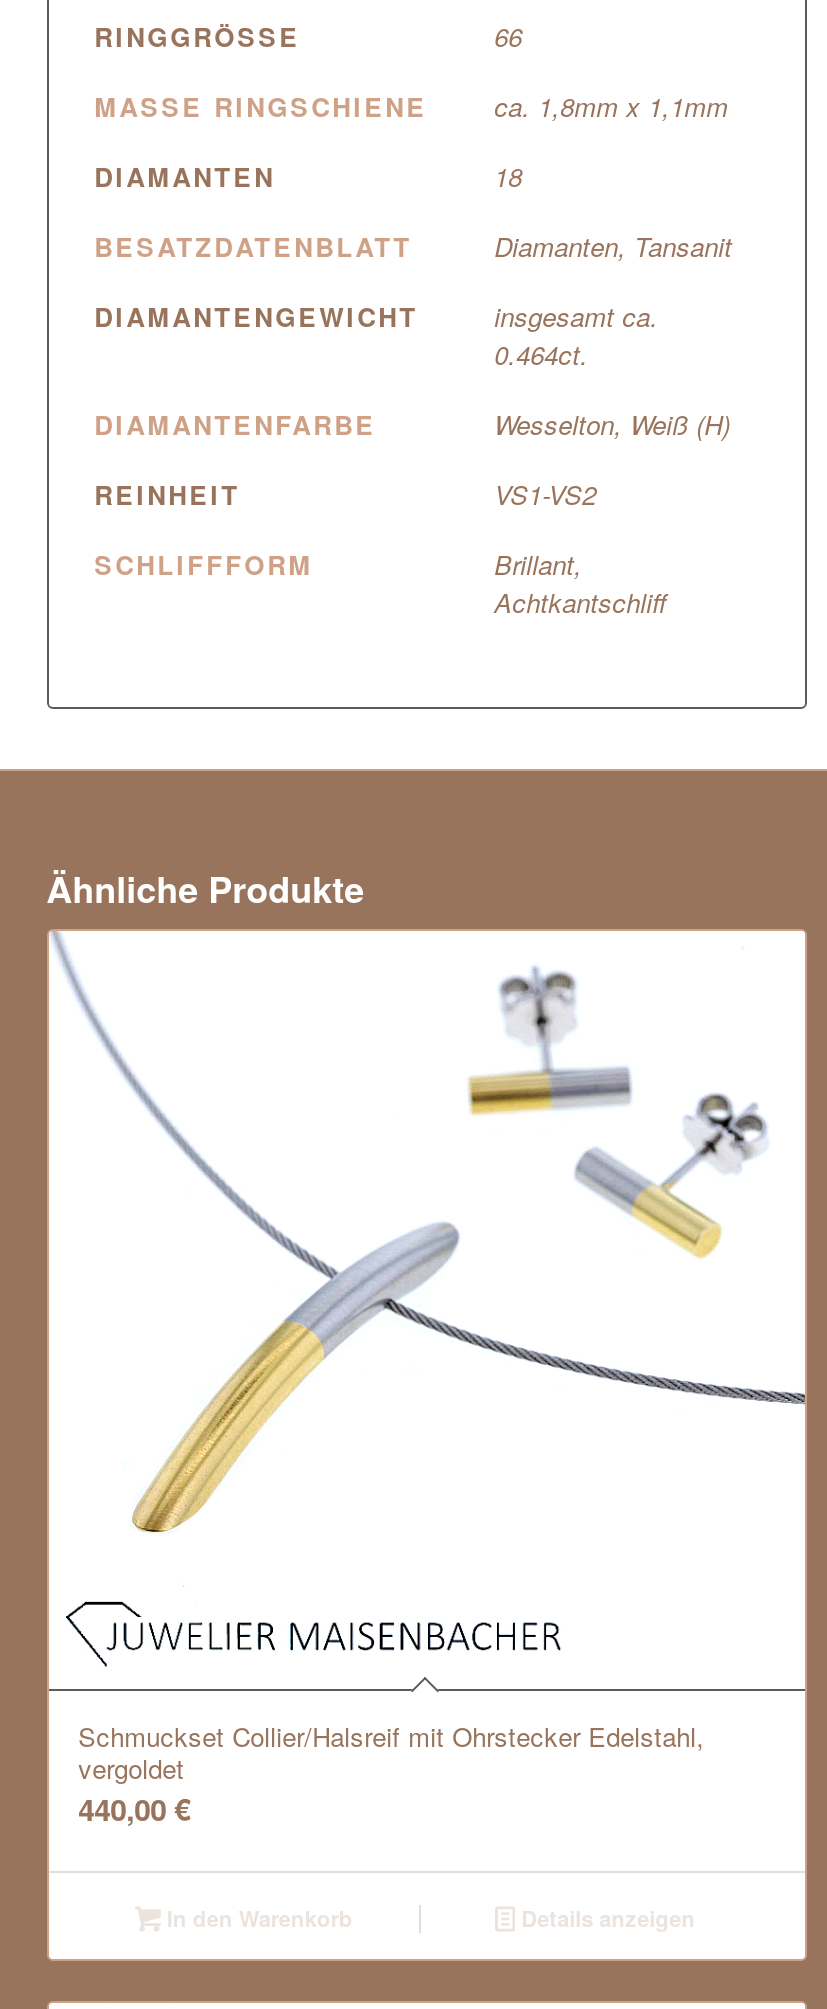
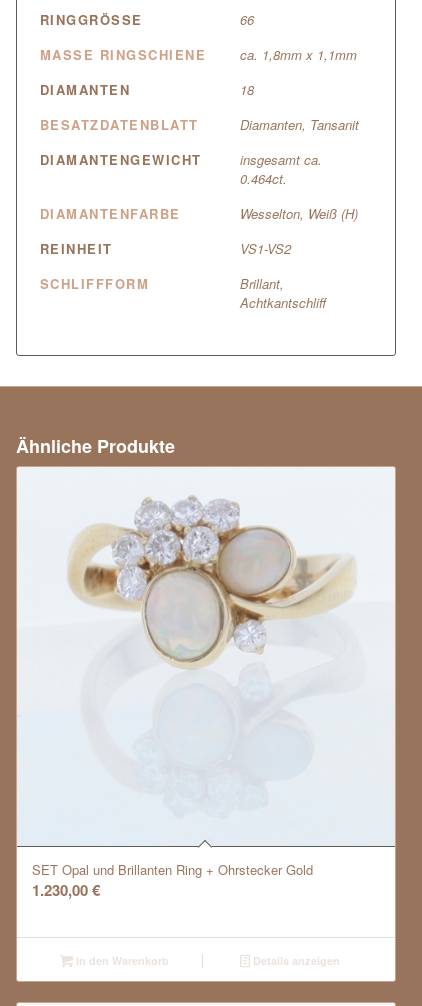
[49,931,805,1831] [image] | Schmuckset Collier/Halsreif mit Ohrstecker Edelstahl, | vergoldet | 440,00 € -> [17,467,396,901] [image] | SET Opal und Brillanten Ring + Ohrstecker Gold | 1.230,00 €

